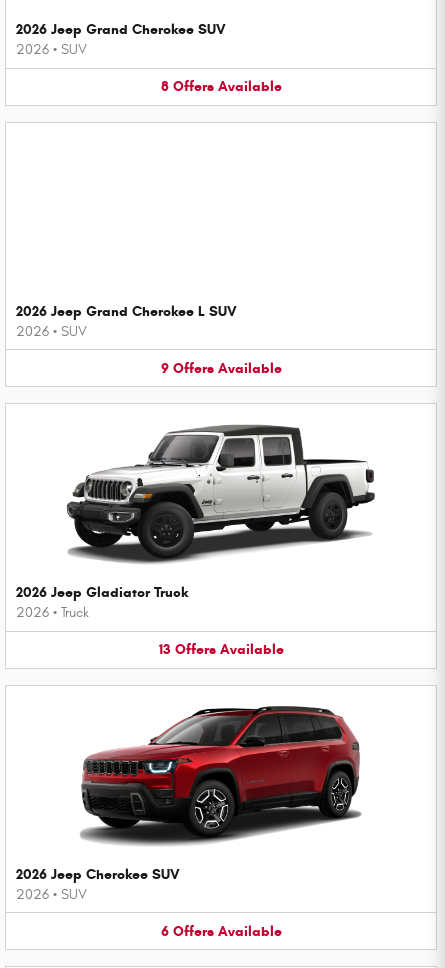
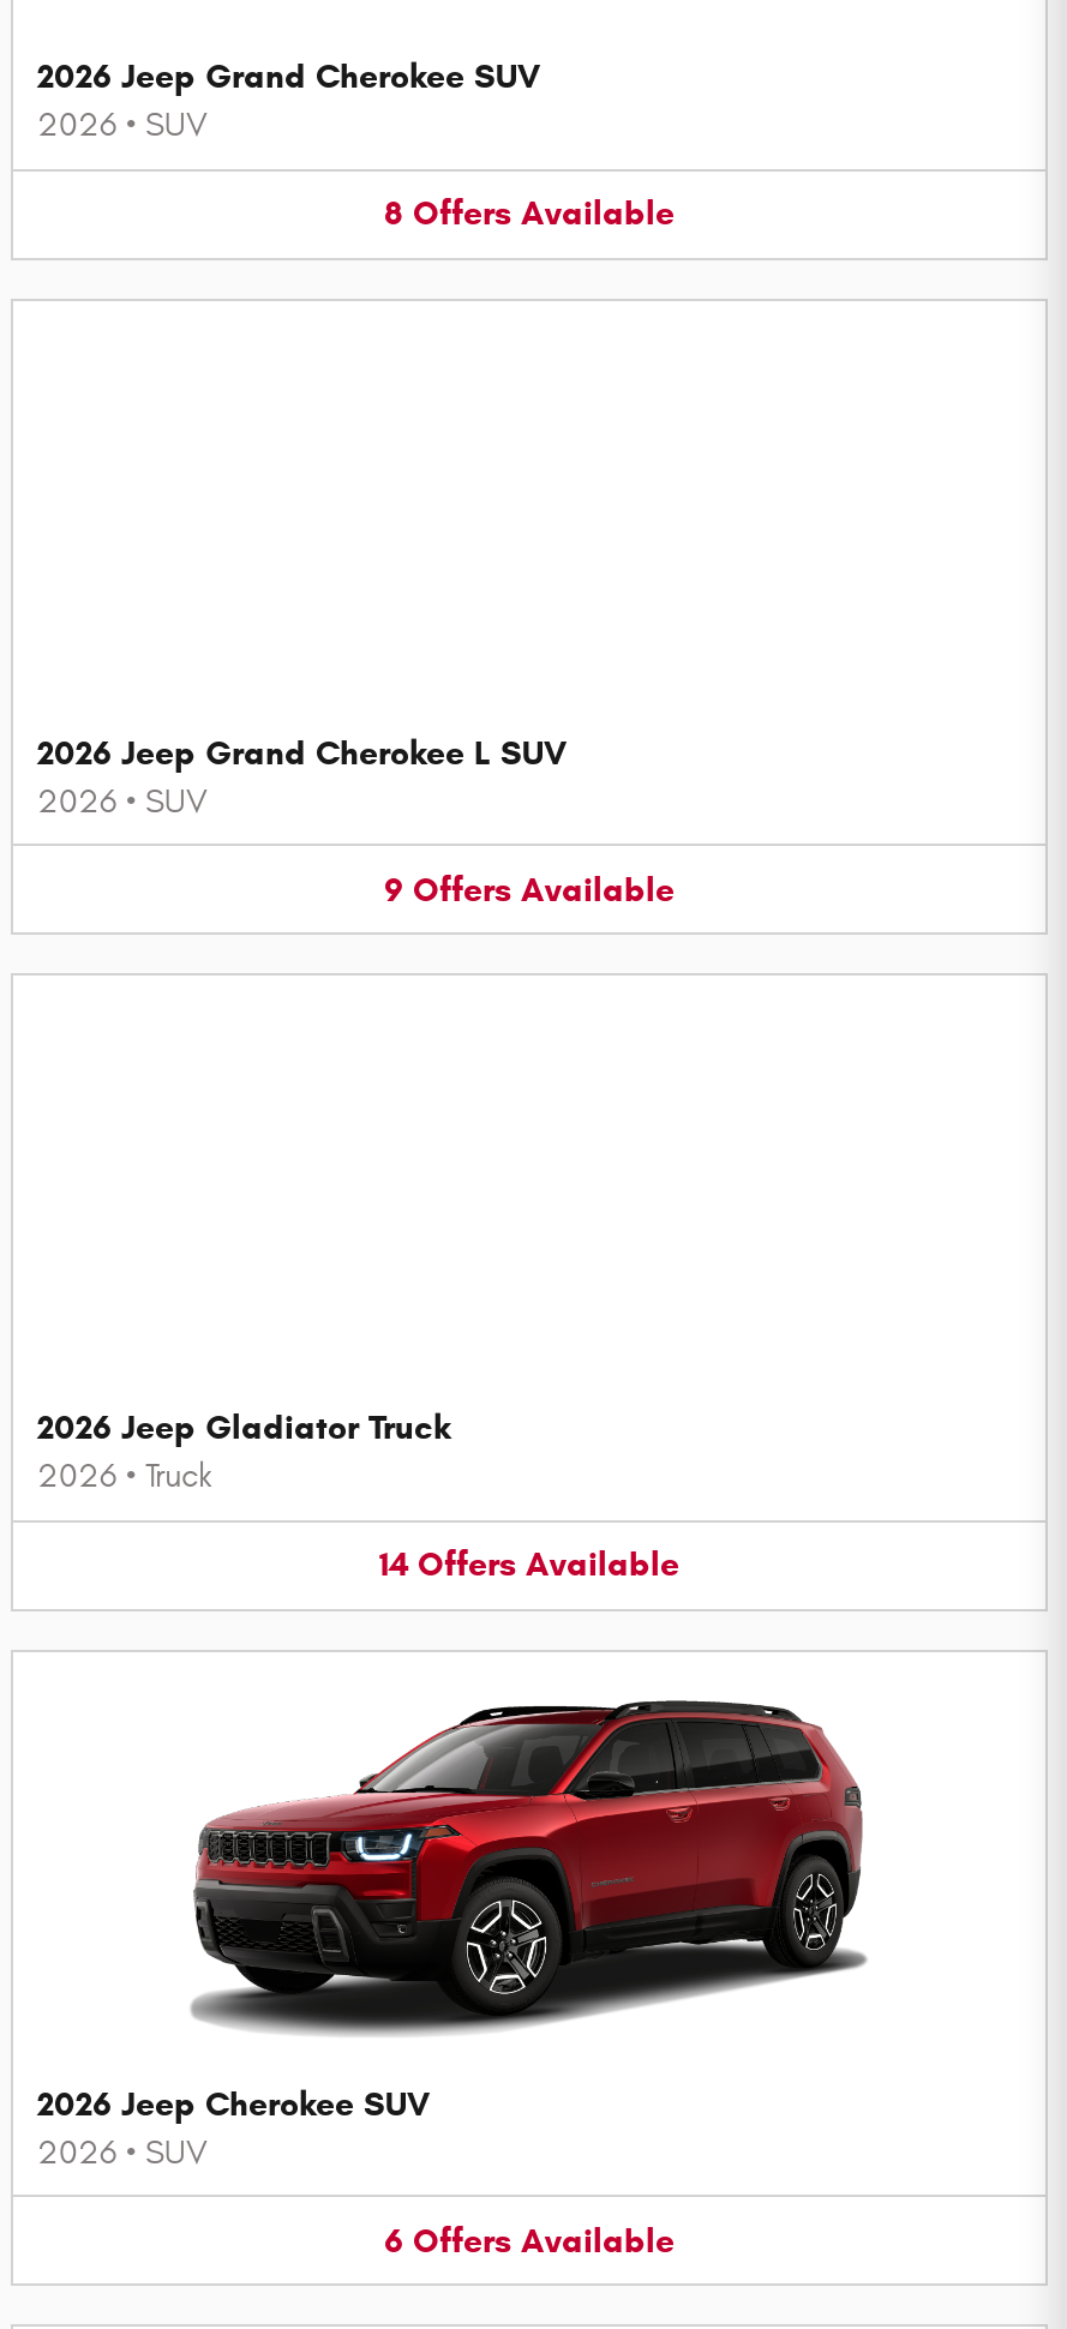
[66,424,376,564] [image] -> none
[158,641,283,658] 13 Offers Available -> [379,1545,679,1585] 14 Offers Available

